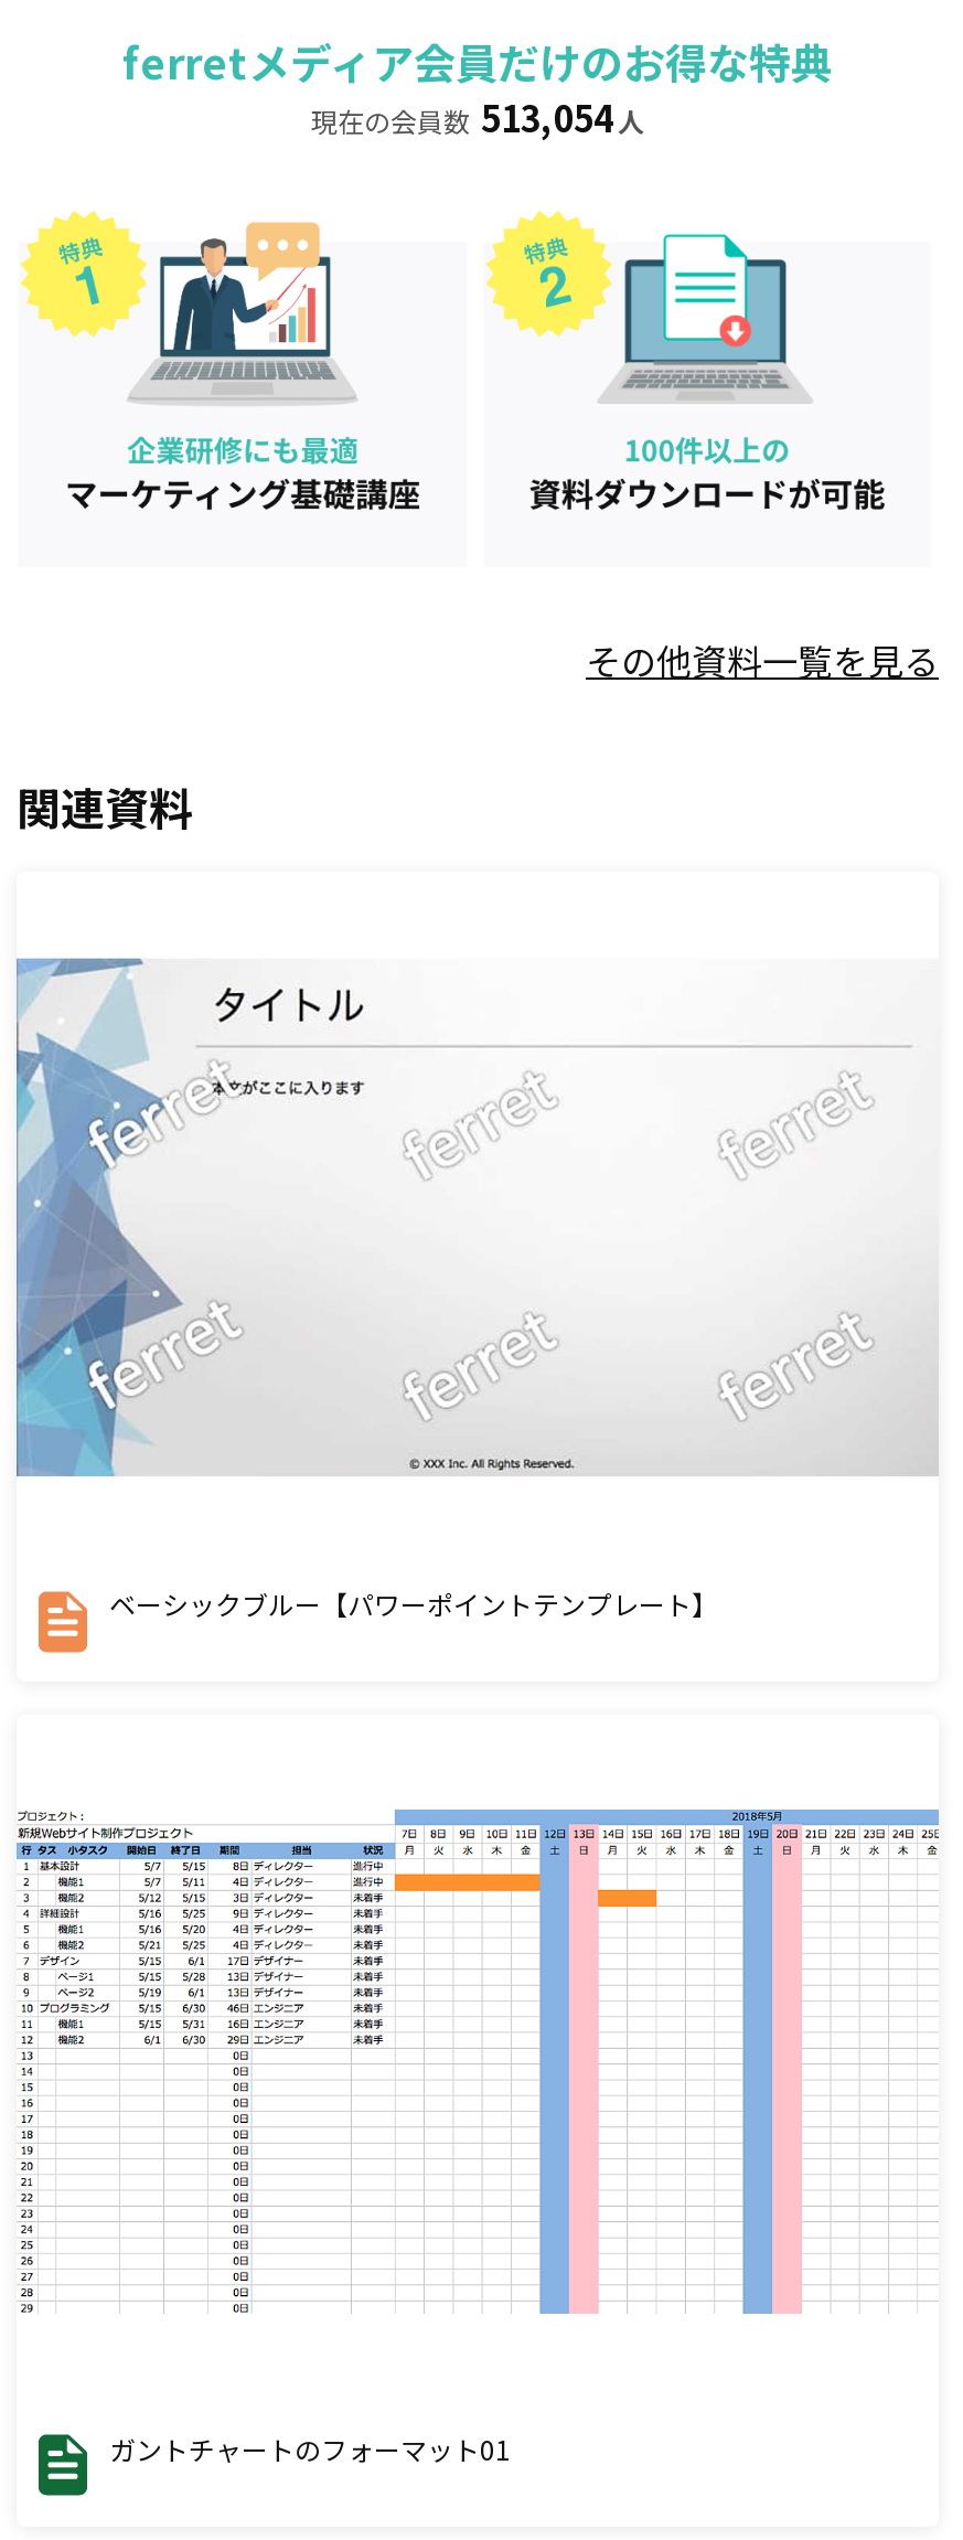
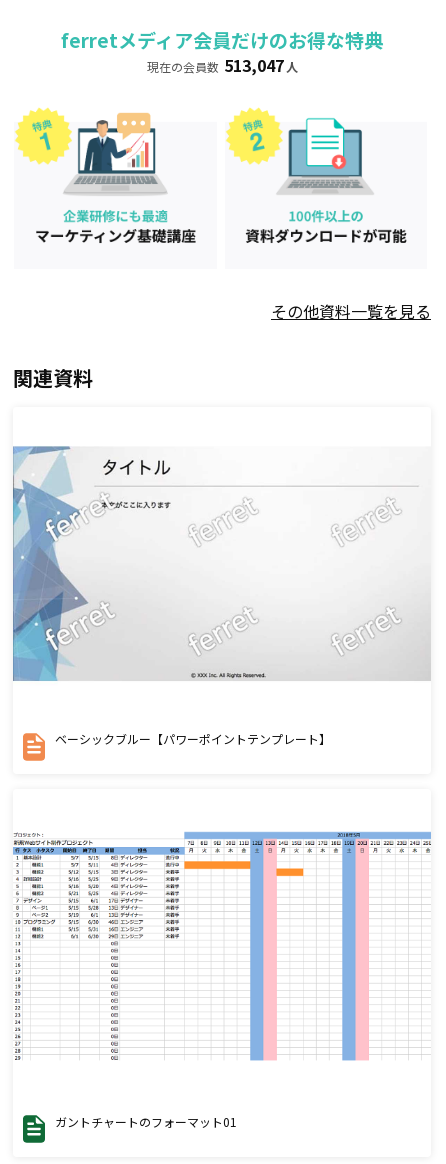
[311,90,644,143] 現在の会員数 513,054 人 -> [146,53,297,77] 現在の会員数 513,047 人

